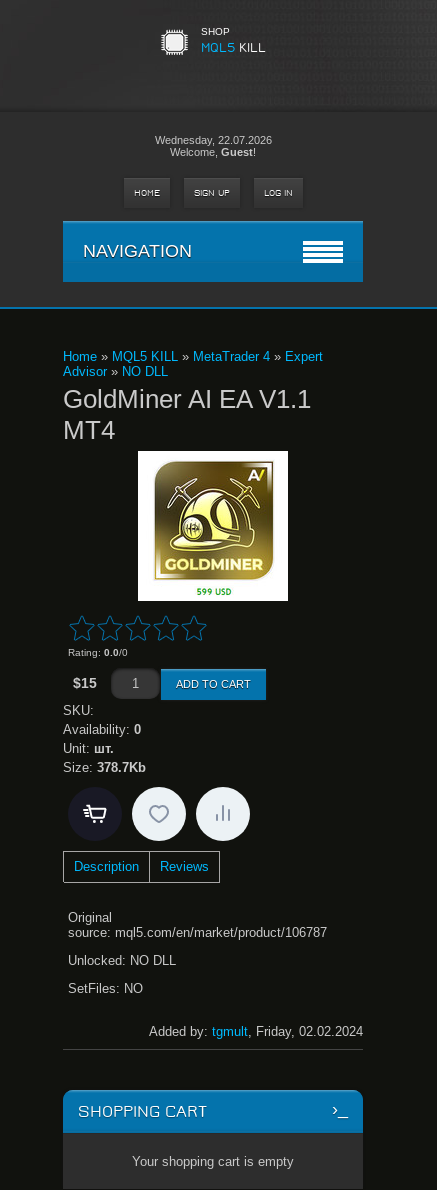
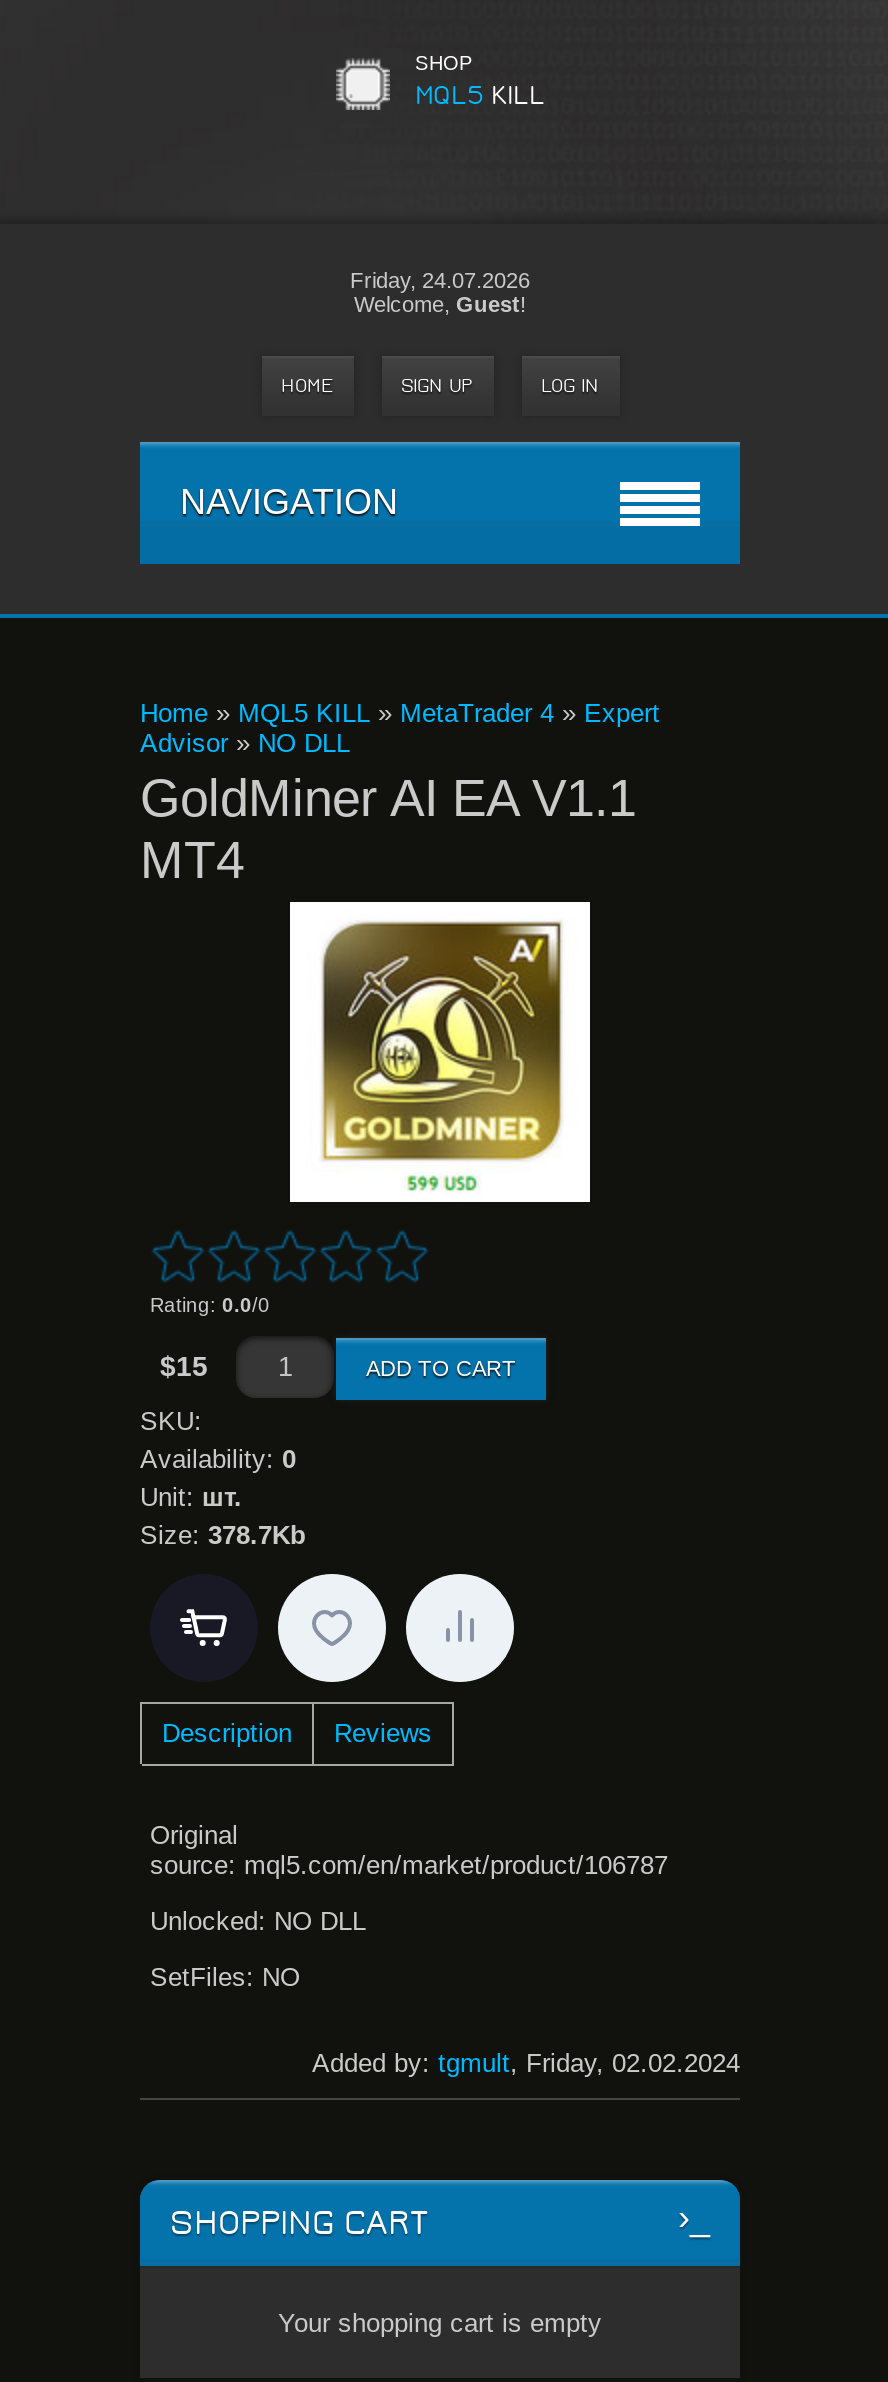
[154,134,271,146] Wednesday, 22.07.2026 -> [350,268,530,292] Friday, 24.07.2026

